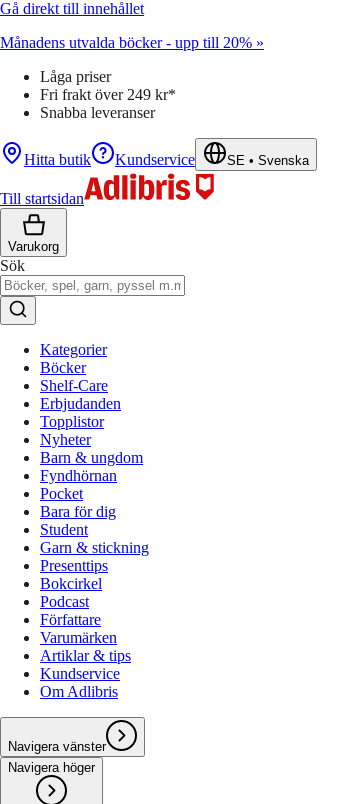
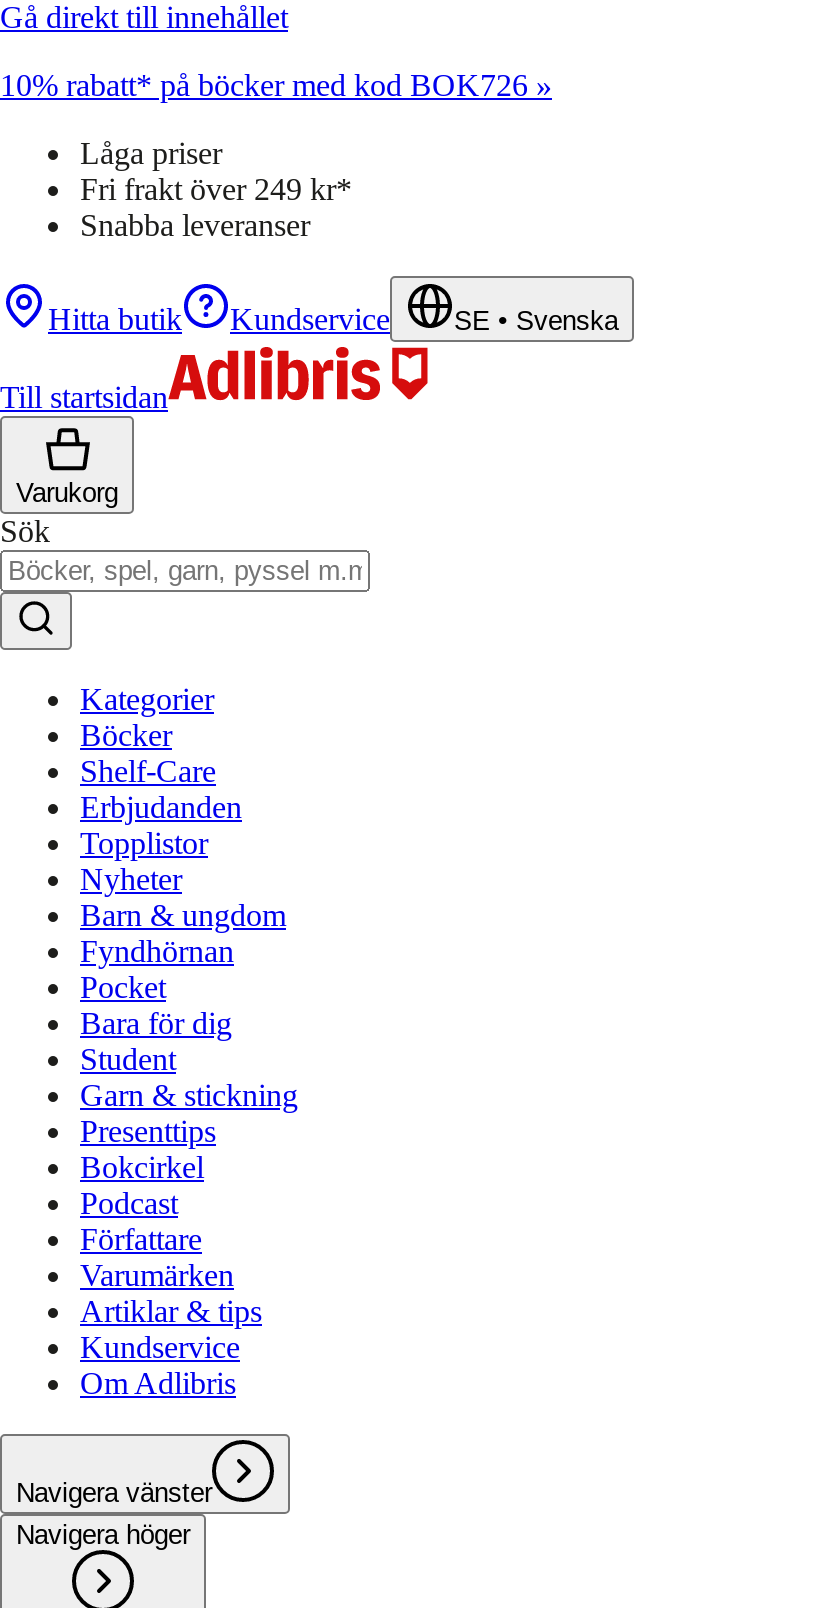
[0,34,264,51] Månadens utvalda böcker - upp till 20% » -> [0,68,552,102] 10% rabatt* på böcker med kod BOK726 »

